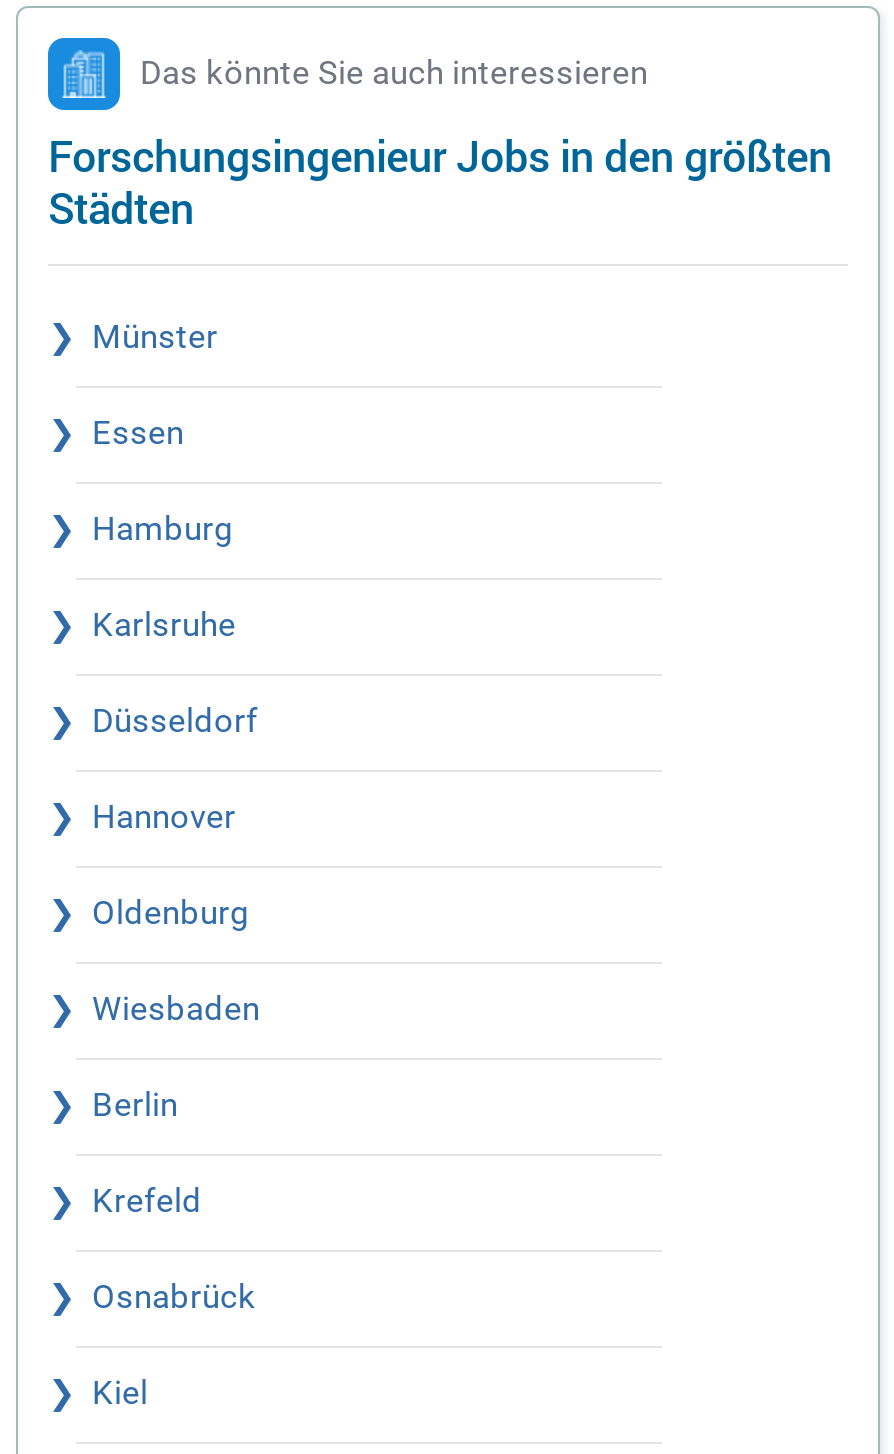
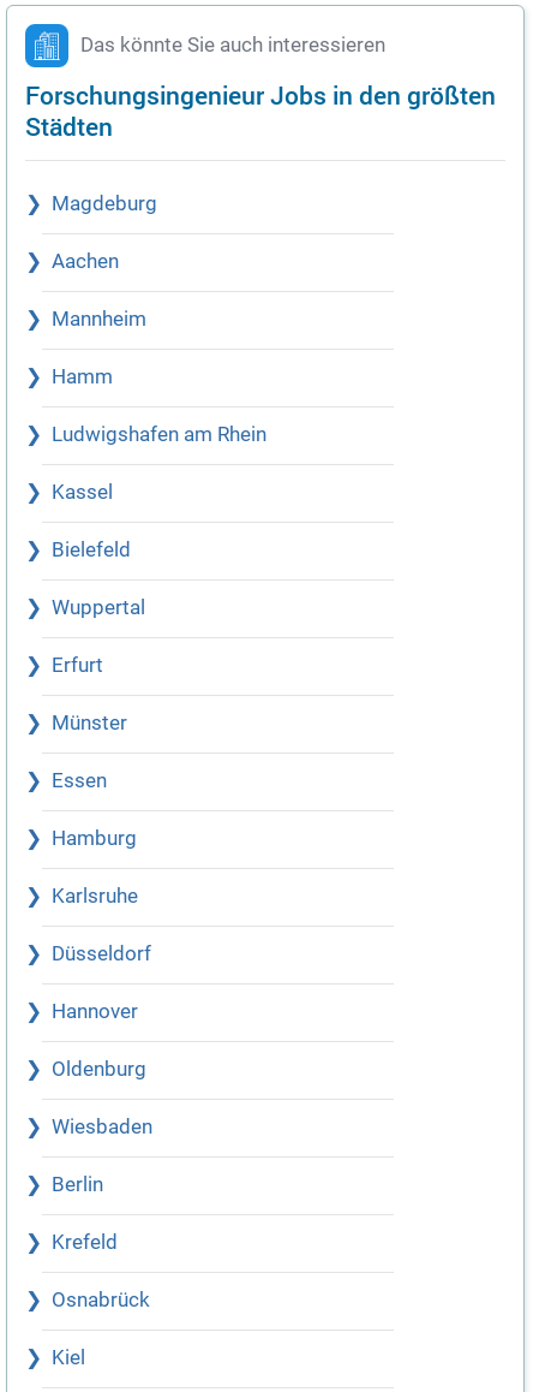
none -> [52,193,266,677] Magdeburg | Aachen | Mannheim | Hamm | Ludwigshafen am Rhein | Kassel | Bielefeld | Wuppertal | Erfurt

